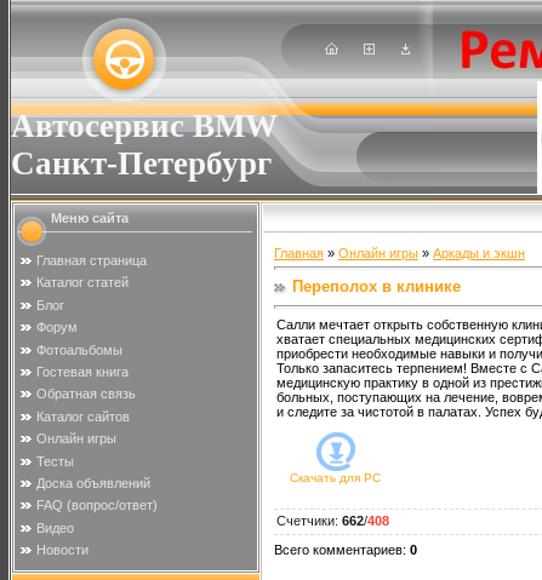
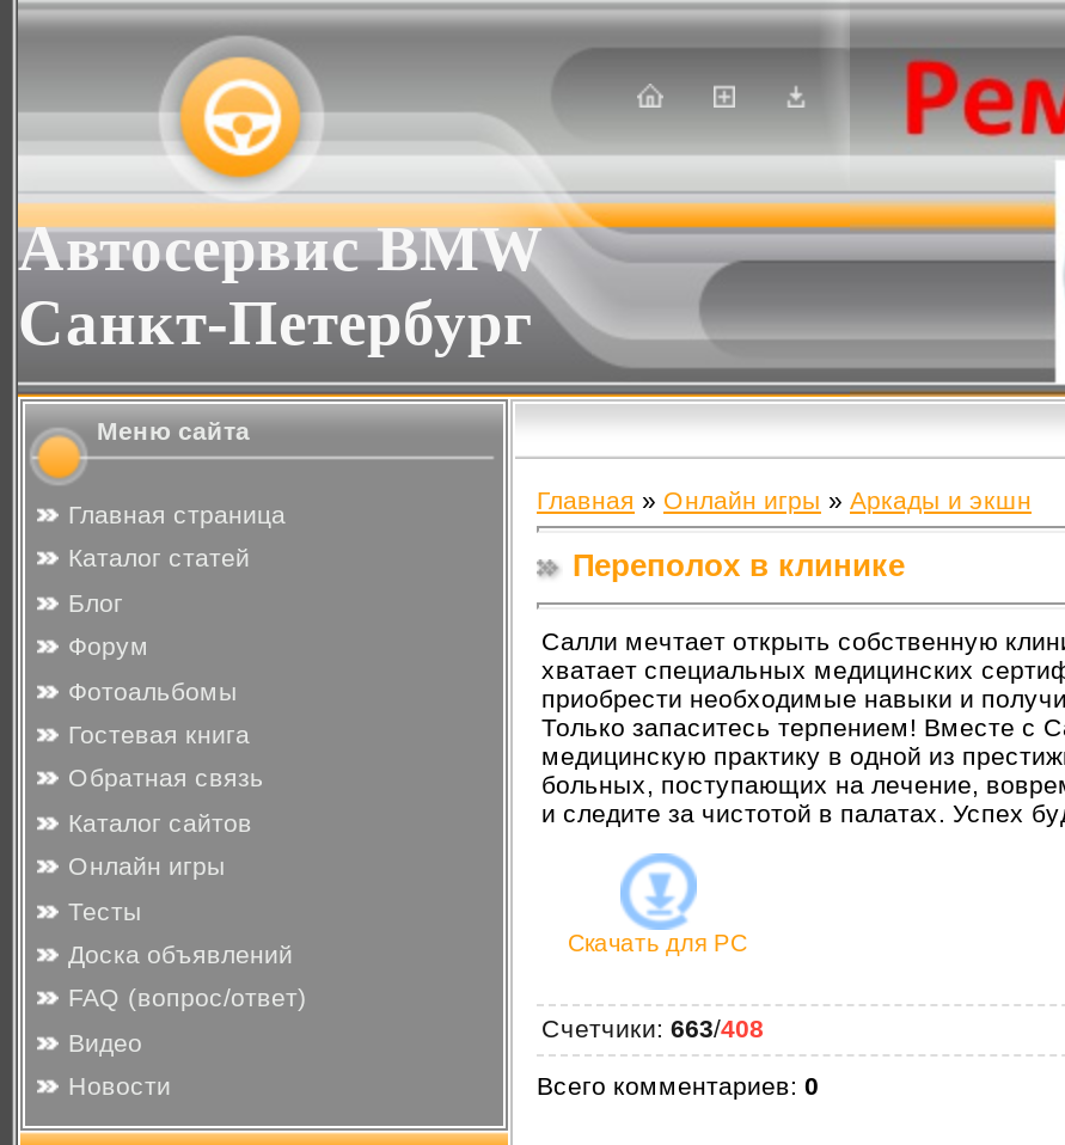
[276,514,389,528] Счетчики: 662/408 -> [541,1014,764,1043] Счетчики: 663/408

